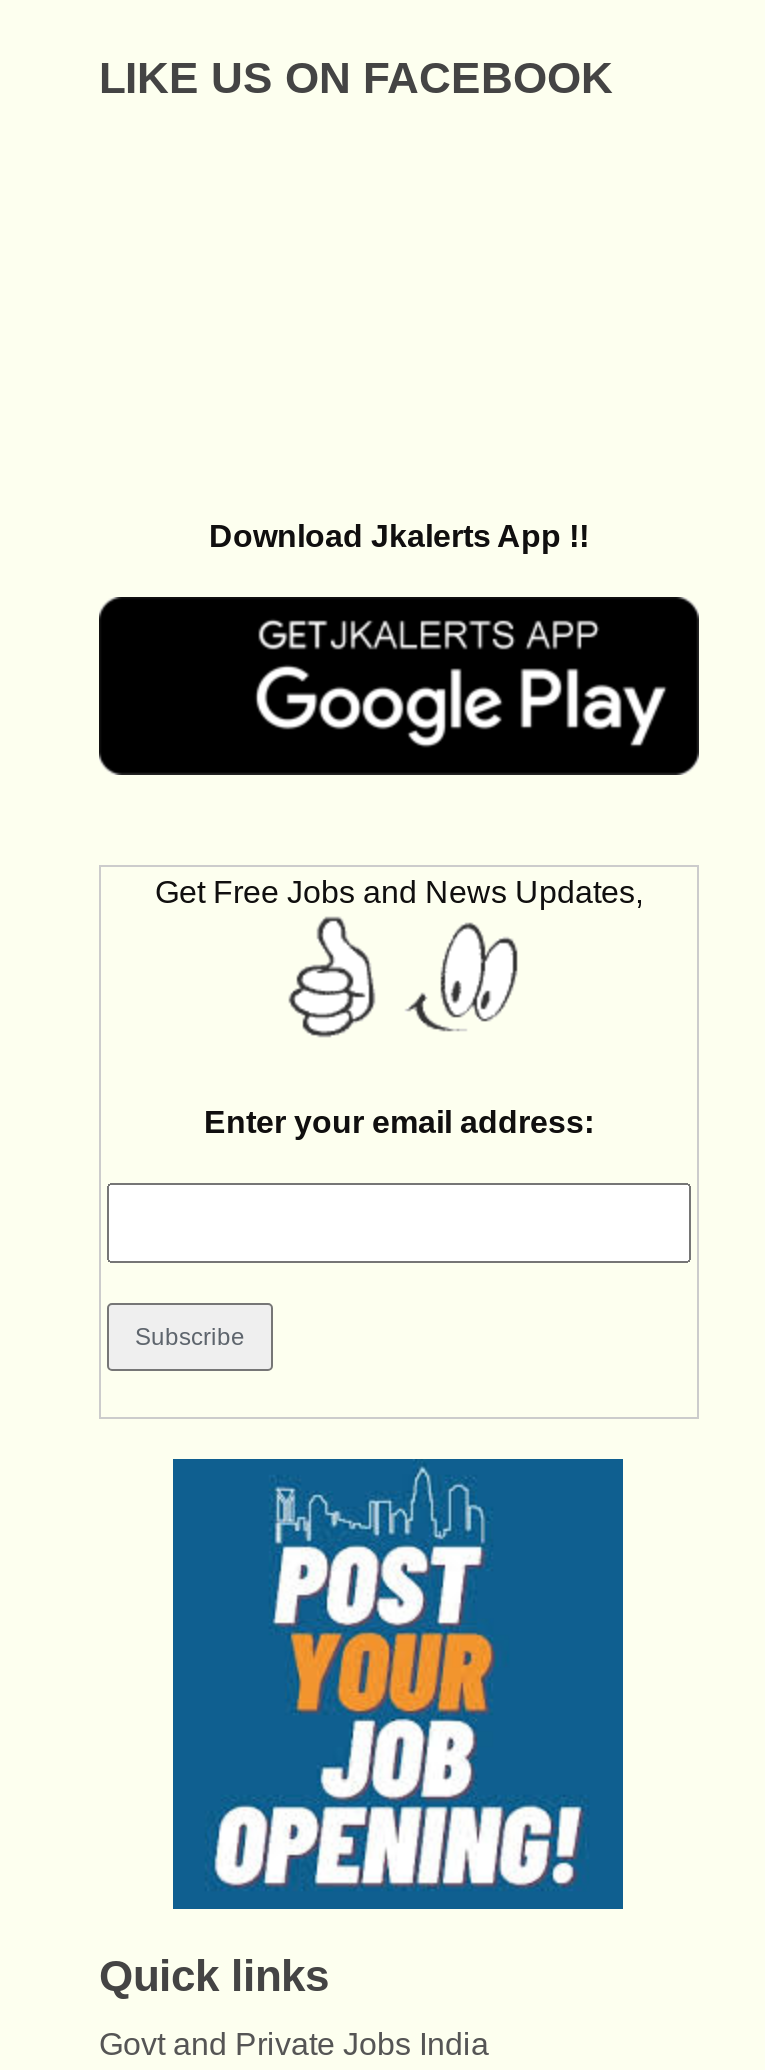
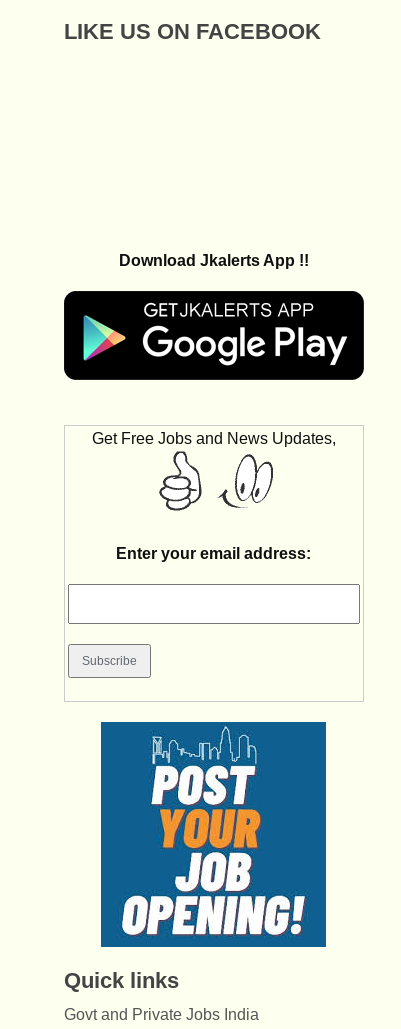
none -> [82,315,126,361] [image]

